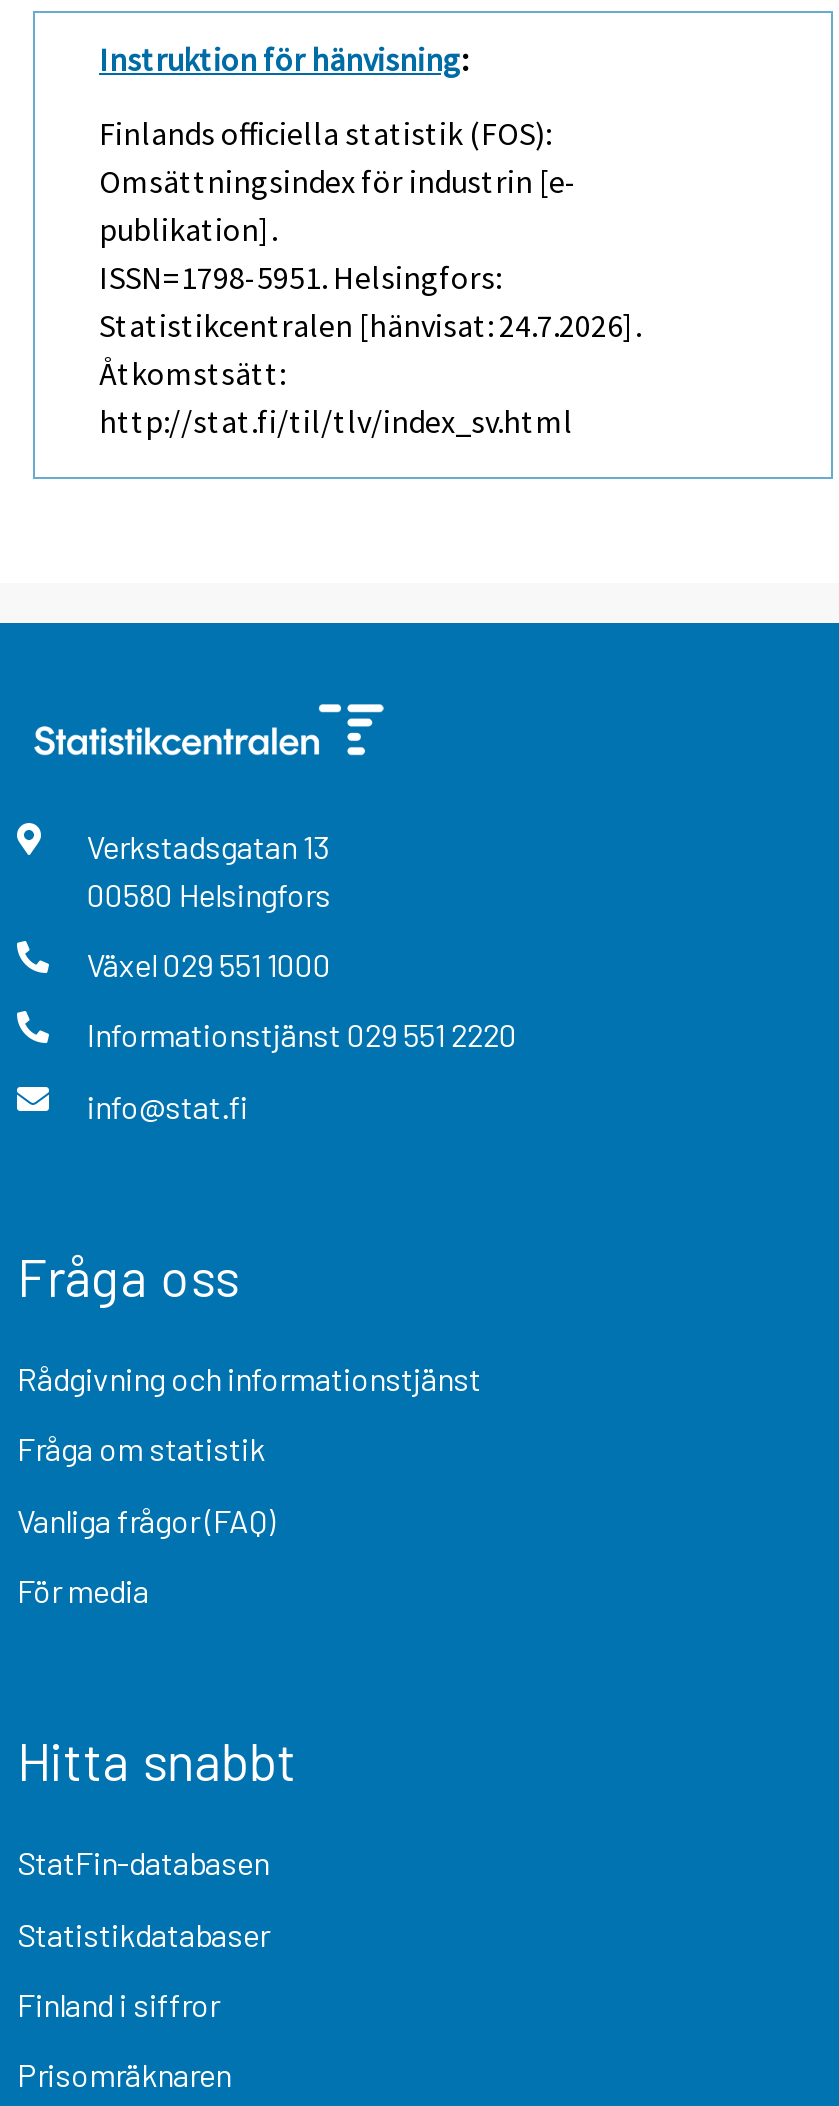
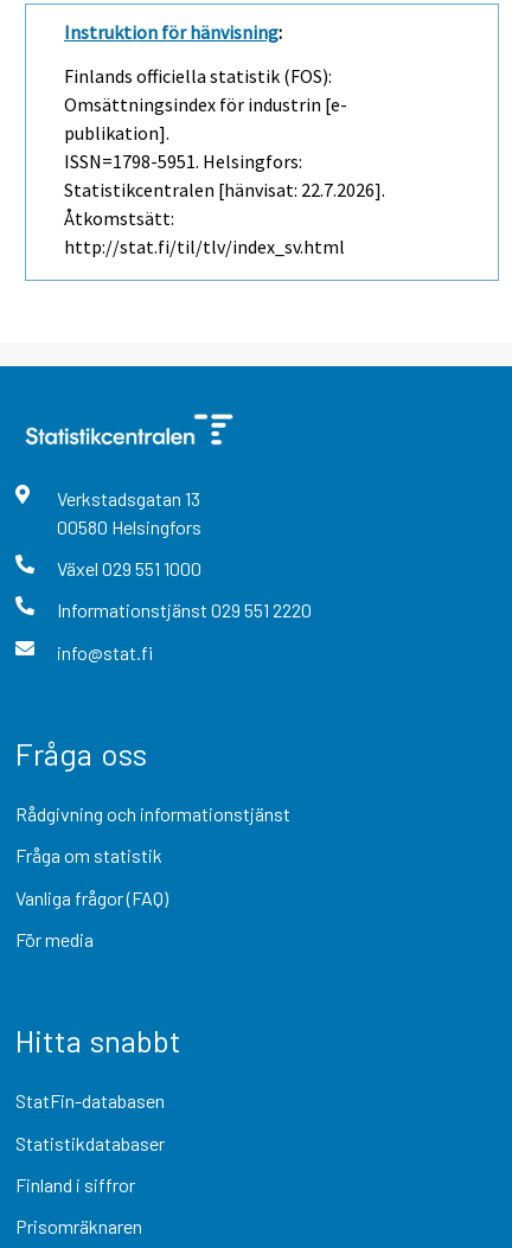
[99,305,641,345] Statistikcentralen [hänvisat: 24.7.2026]. -> [64,178,385,202] Statistikcentralen [hänvisat: 22.7.2026].

